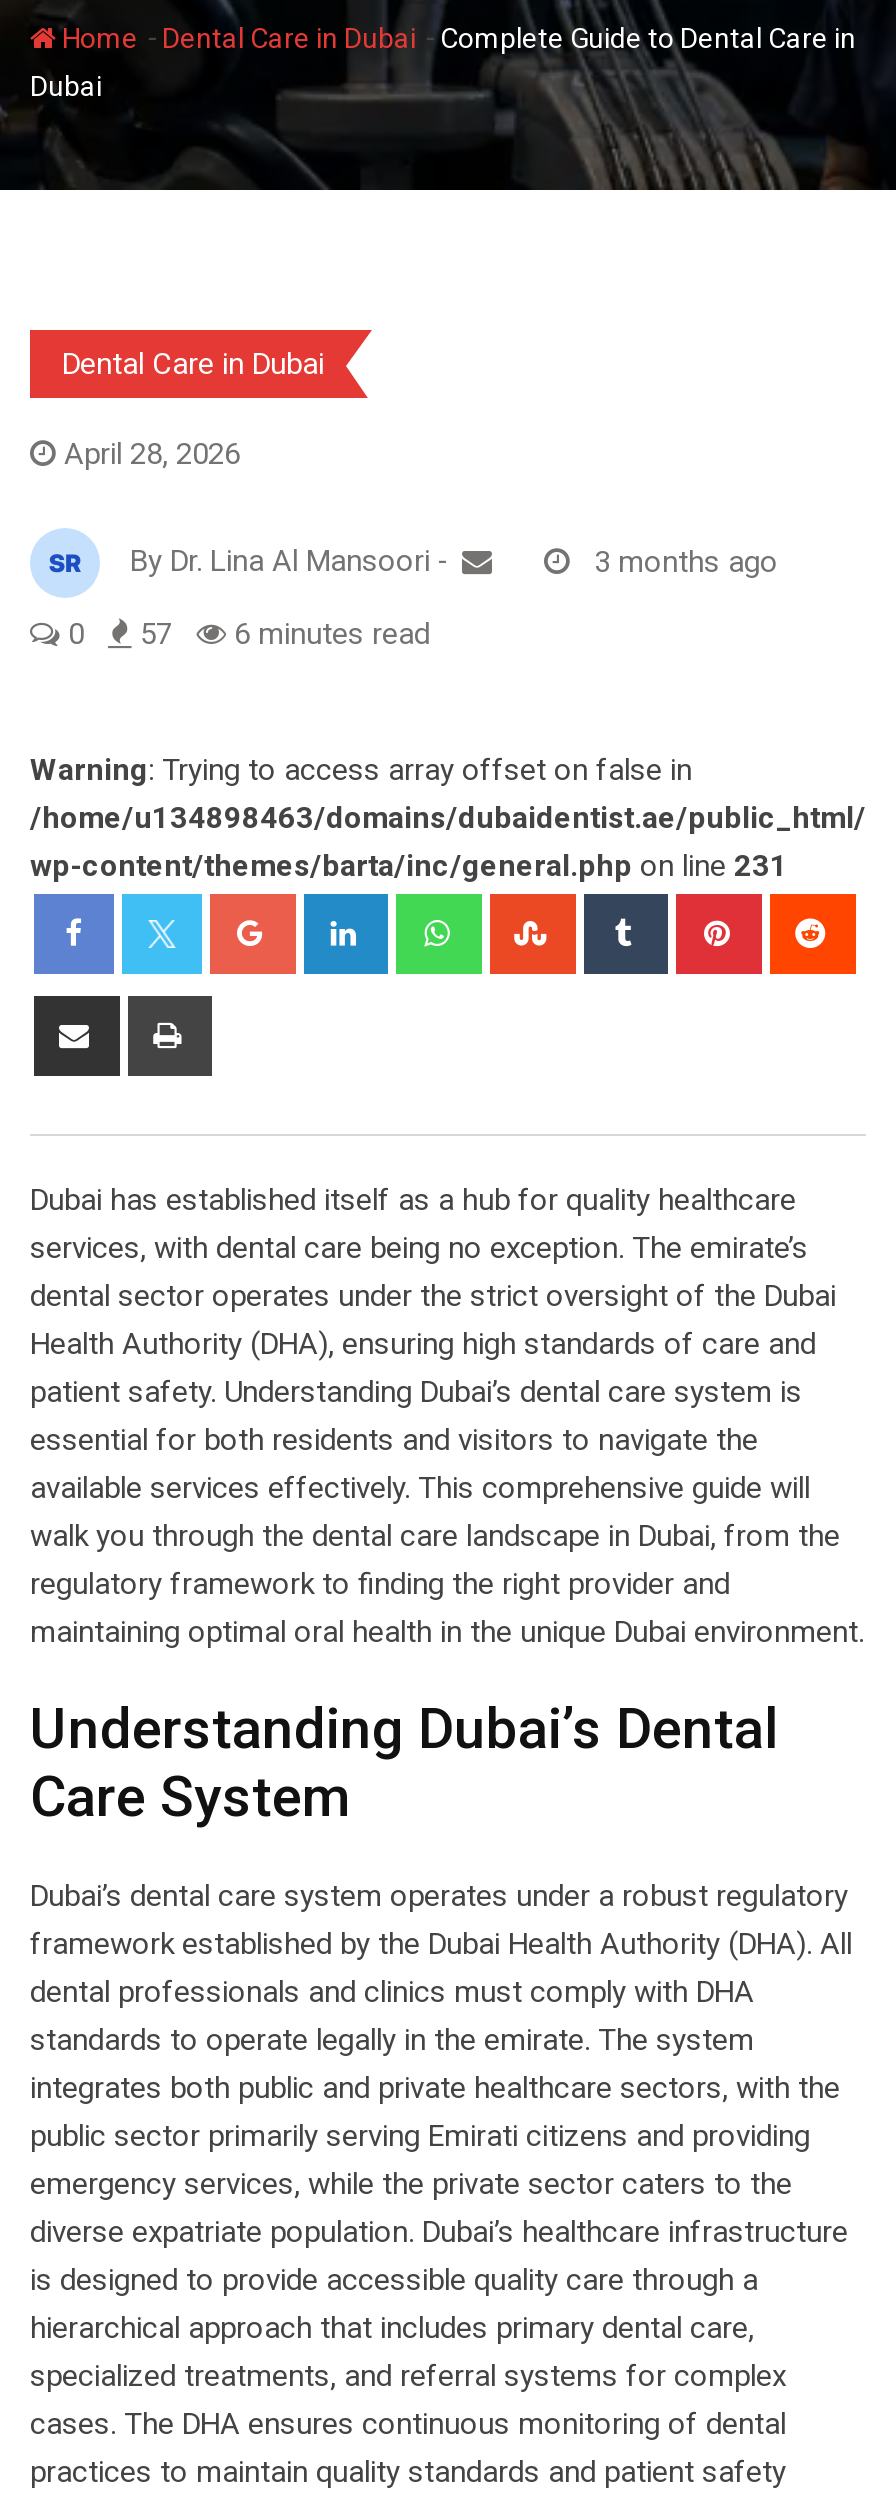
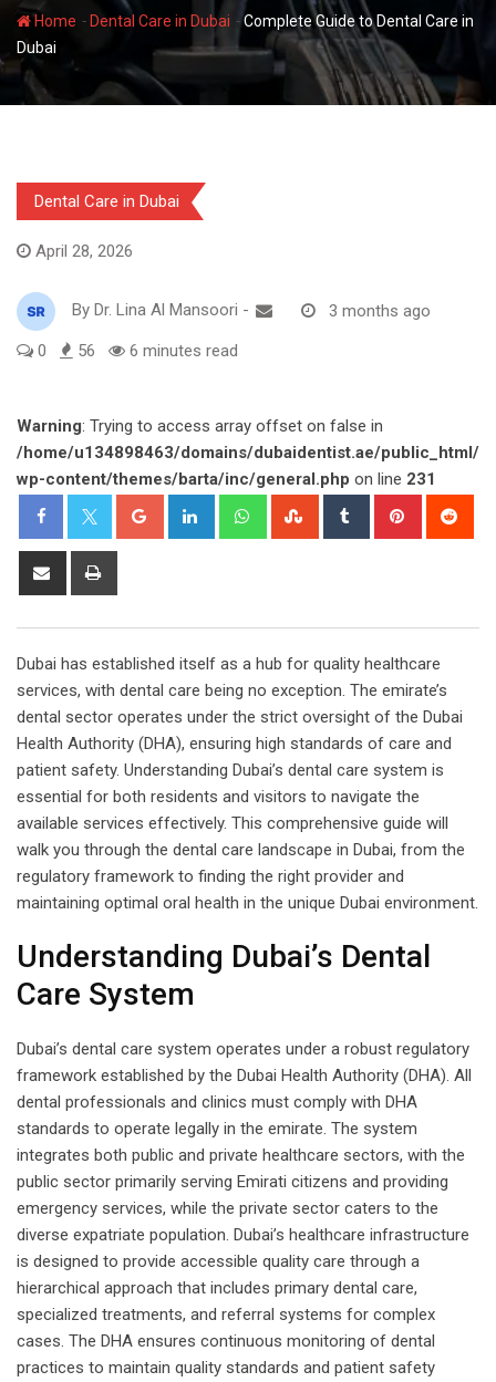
[60,616,430,652] 0 57 6 minutes read -> [33,341,238,361] 0 56 6 minutes read

